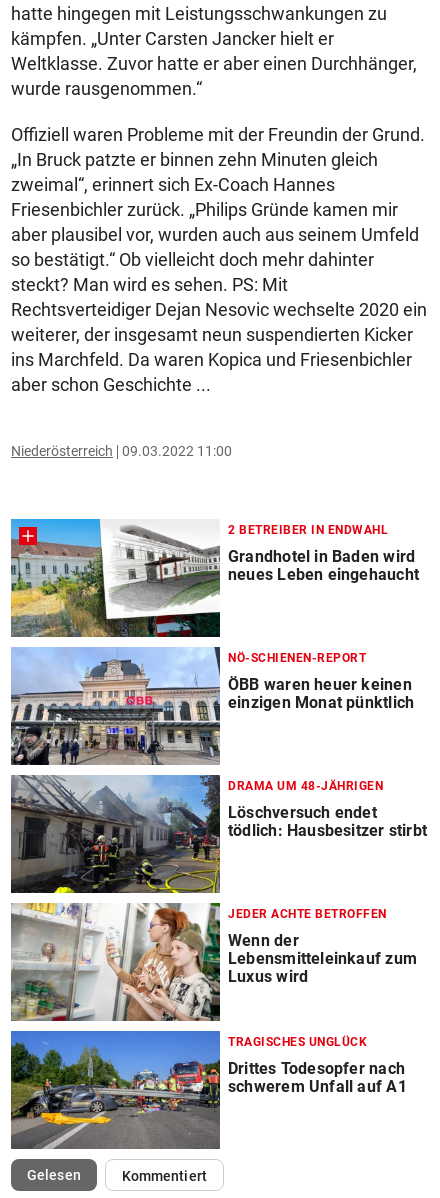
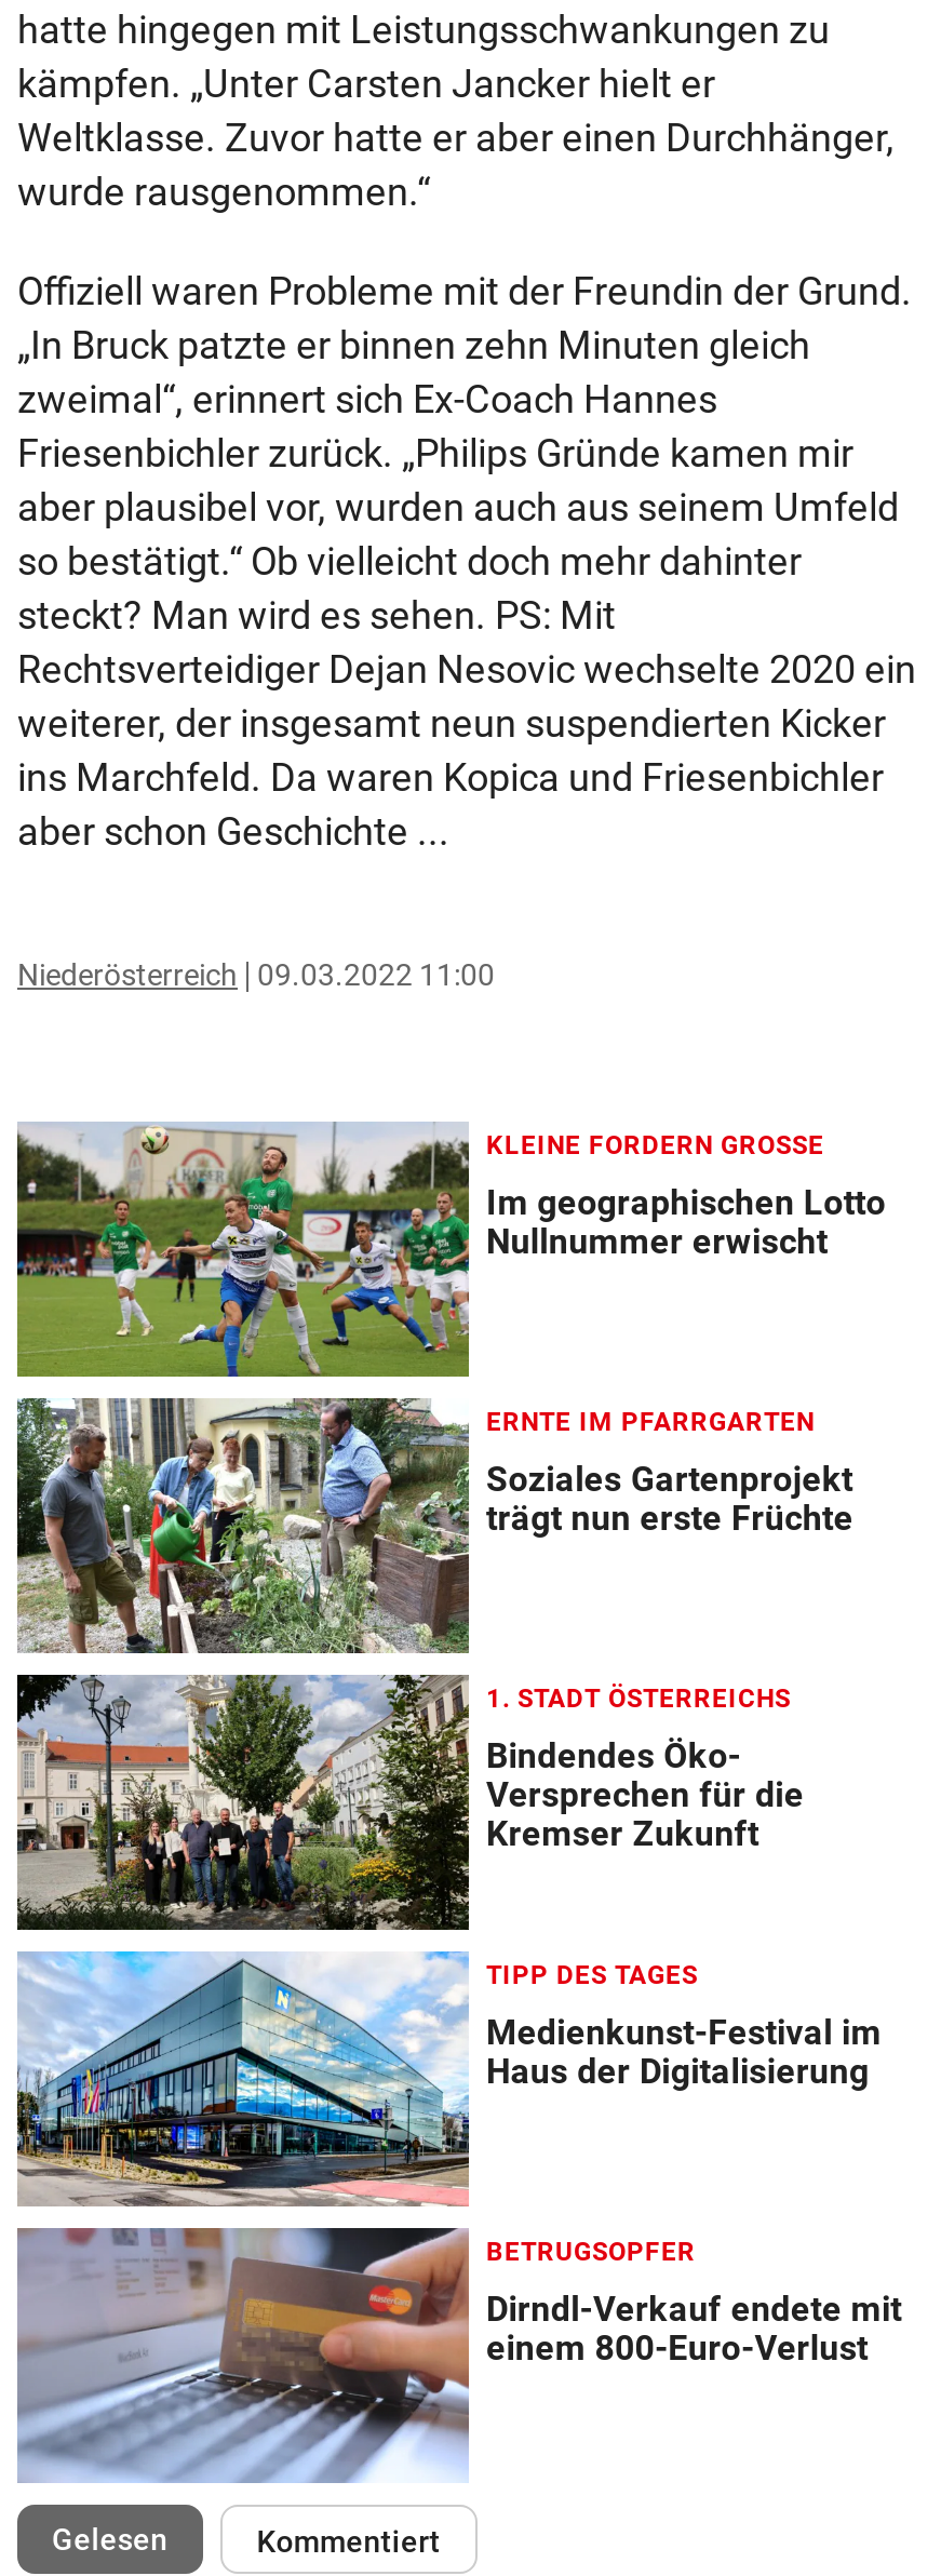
[10,519,388,638] [image] | 2 BETREIBER IN ENDWAHL -> [15,1122,808,1379] [image] | KLEINE FORDERN GROSSE
[228,547,419,584] Grandhotel in Baden wird | neues Leben eingehaucht -> [486,1182,886,1262] Im geographischen Lotto | Nullnummer erwischt
[10,647,366,766] [image] | NÖ-SCHIENEN-REPORT -> [15,1396,815,1655] [image] | ERNTE IM PFARRGARTEN
[228,675,414,712] ÖBB waren heuer keinen | einzigen Monat pünktlich -> [486,1459,853,1539] Soziales Gartenprojekt | trägt nun erste Früchte
[10,774,383,894] [image] | DRAMA UM 48-JÄHRIGEN -> [15,1673,791,1932] [image] | 1. STADT ÖSTERREICHS
[228,803,427,840] Löschversuch endet | tödlich: Hausbesitzer stirbt -> [486,1736,804,1855] Bindendes Öko- | Versprechen für die | Kremser Zukunft
[11,902,386,1022] [image] | JEDER ACHTE BETROFFEN -> [17,1949,698,2209] [image] | TIPP DES TAGES
[228,931,417,986] Wenn der | Lebensmitteleinkauf zum | Luxus wird -> [486,2013,882,2093] Medienkunst-Festival im | Haus der Digitalisierung
[10,1030,367,1150] [image] | TRAGISCHES UNGLÜCK -> [15,2226,696,2483] [image] | BETRUGSOPFER
[228,1059,407,1096] Drittes Todesopfer nach | schwerem Unfall auf A1 -> [486,2289,902,2369] Dirndl-Verkauf endete mit | einem 800-Euro-Verlust

